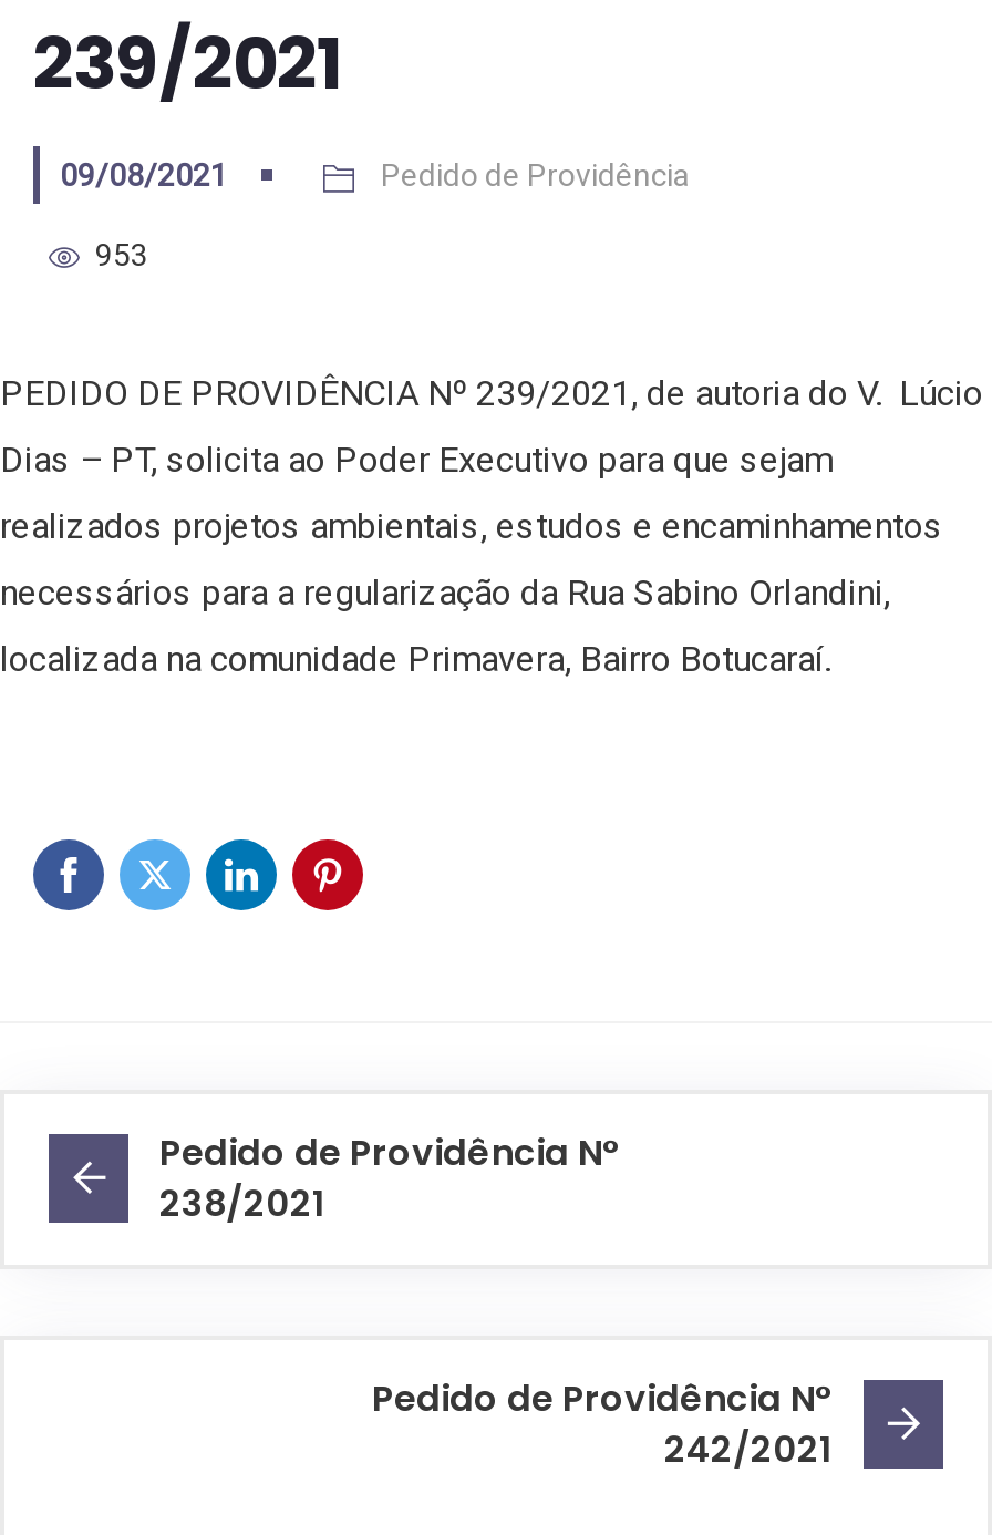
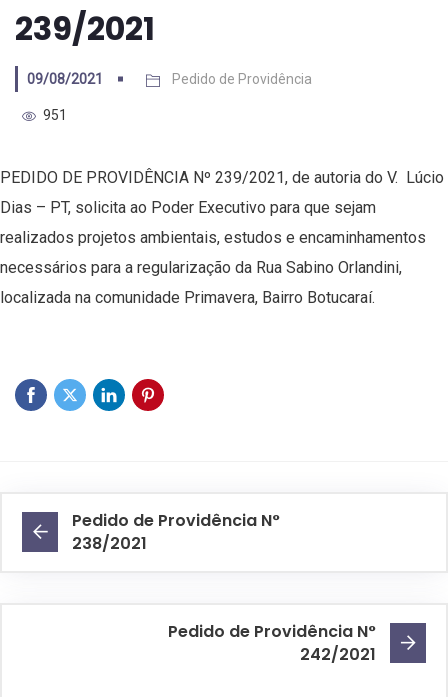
[95,237,148,272] 953 -> [43,107,67,123] 951

